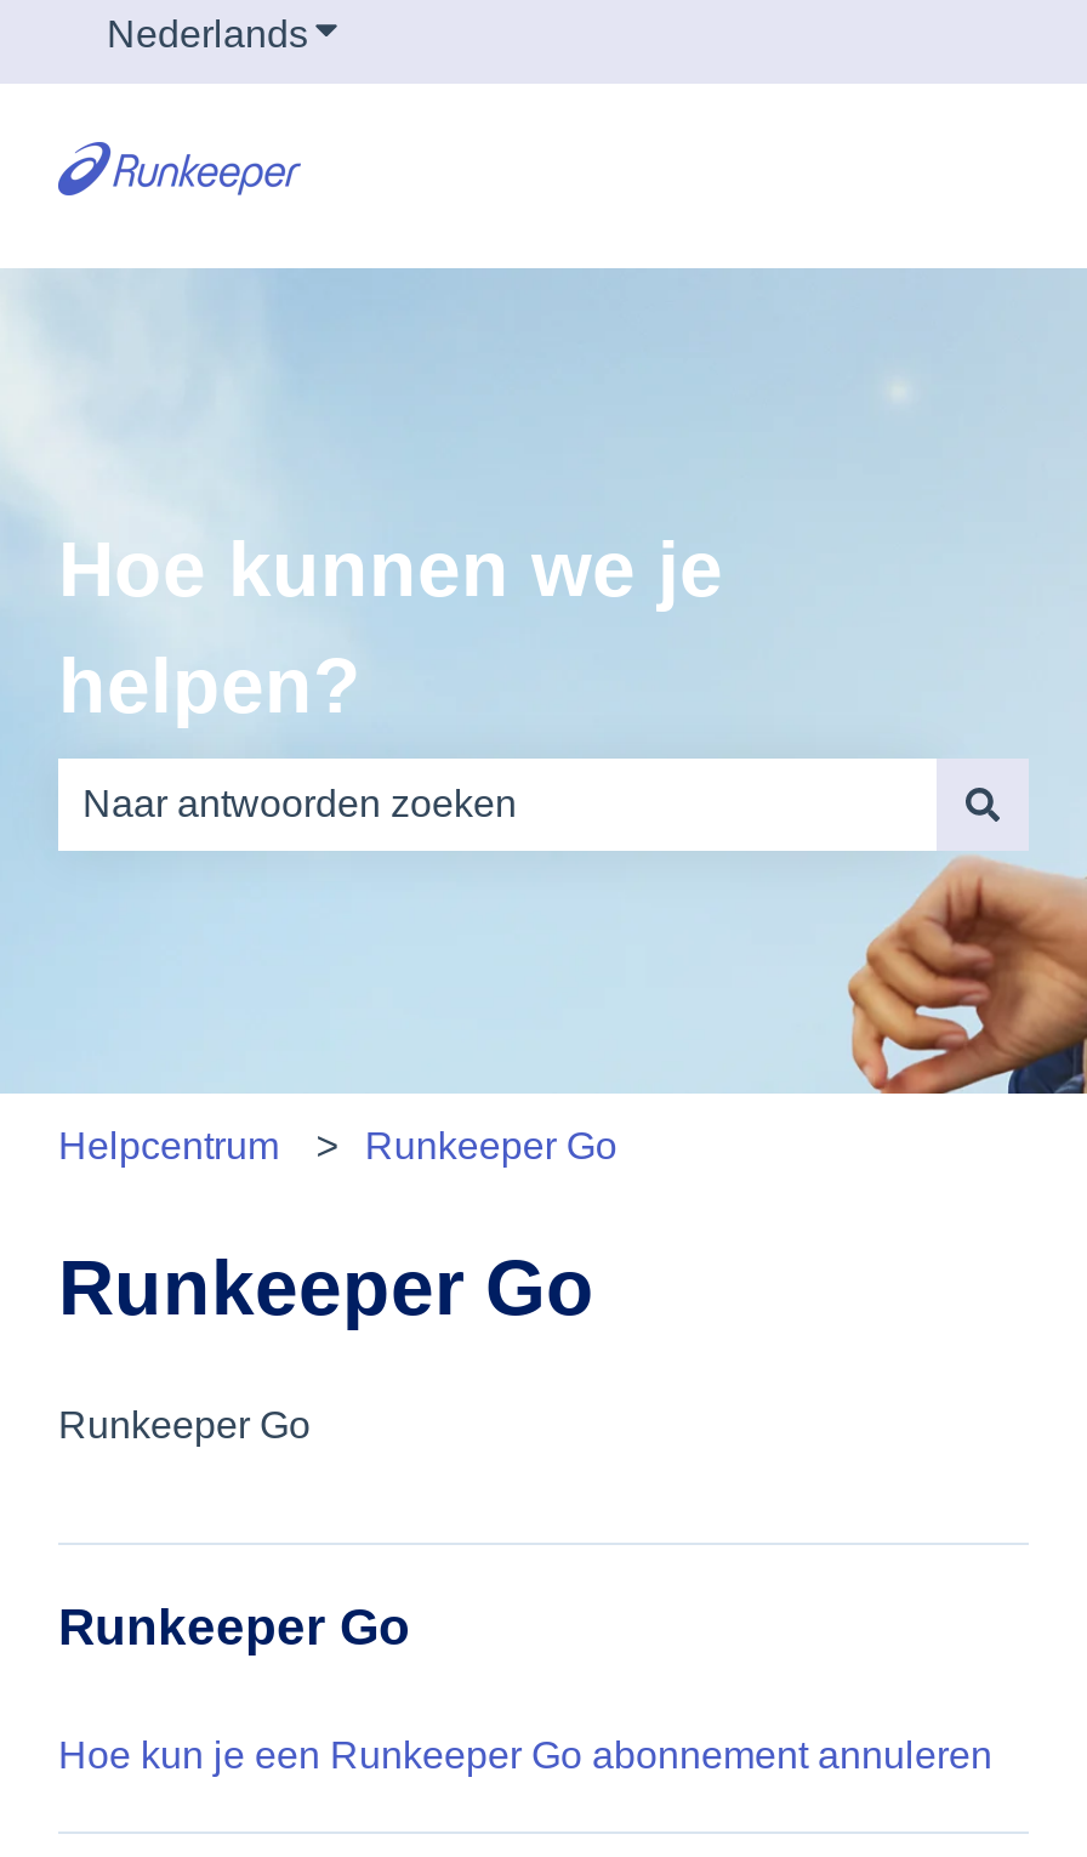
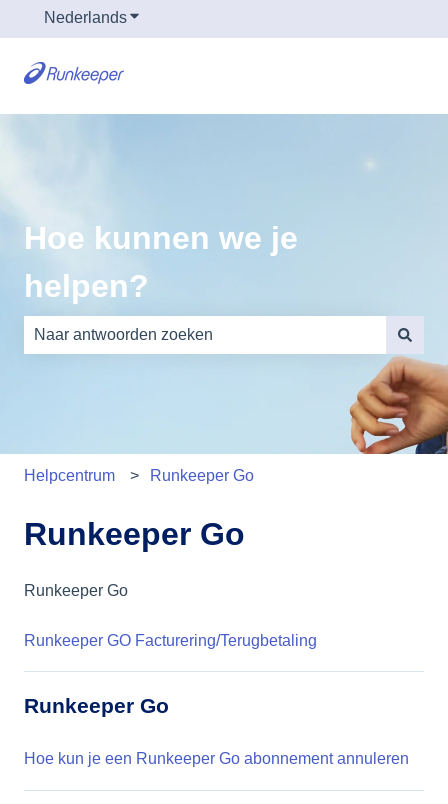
none -> [24,632,317,649] Runkeeper GO Facturering/Terugbetaling

